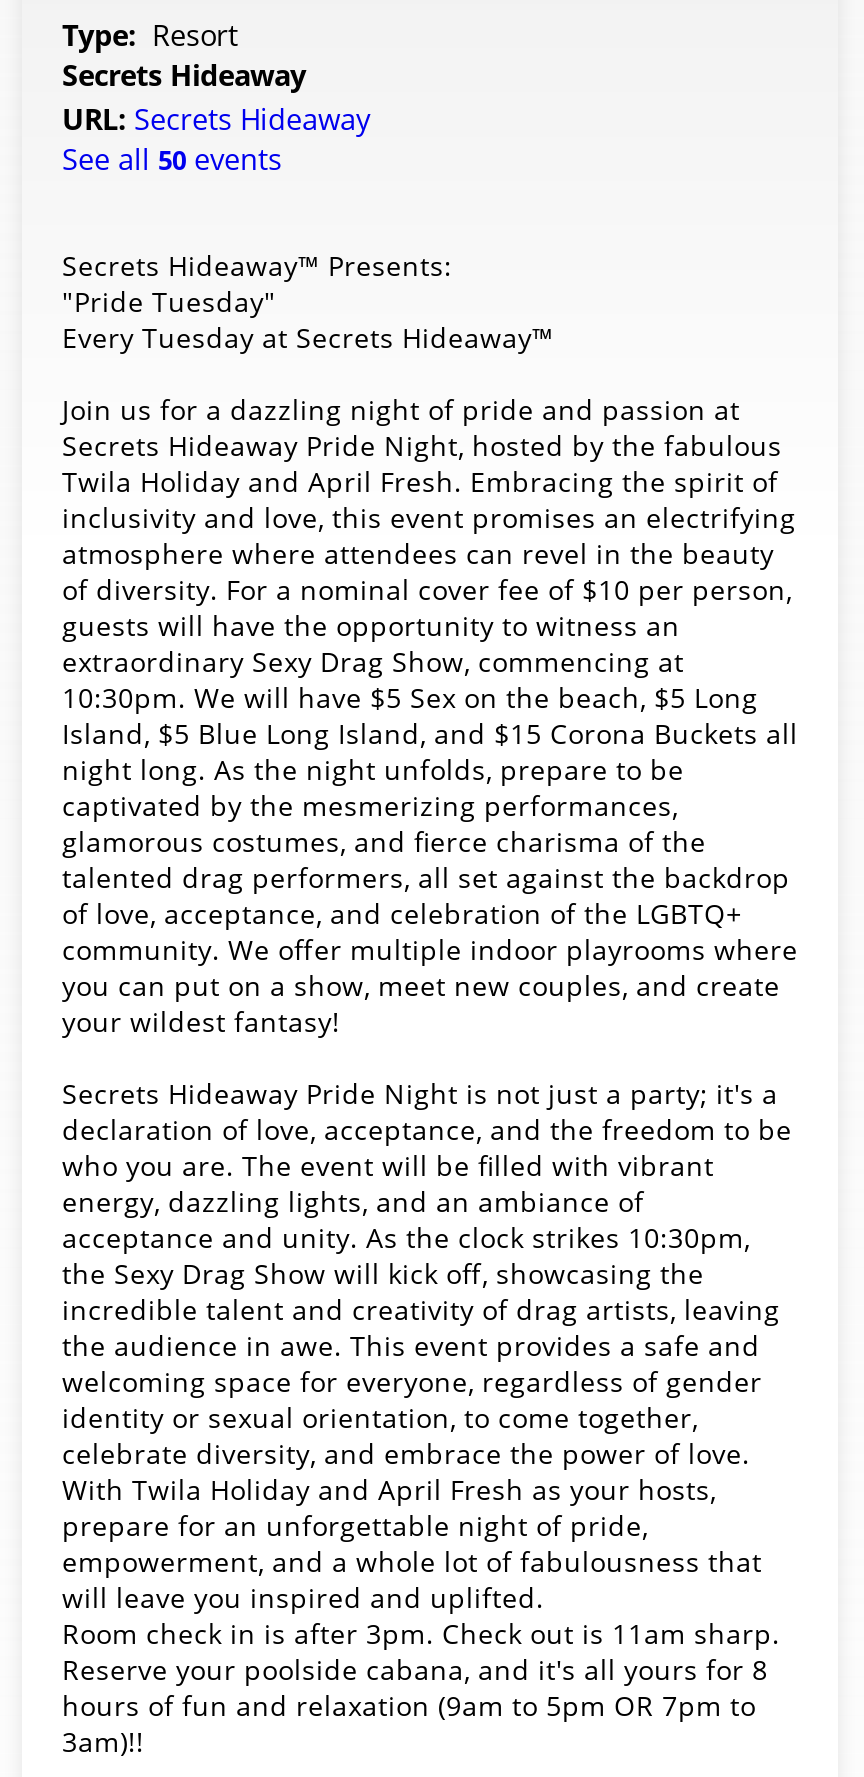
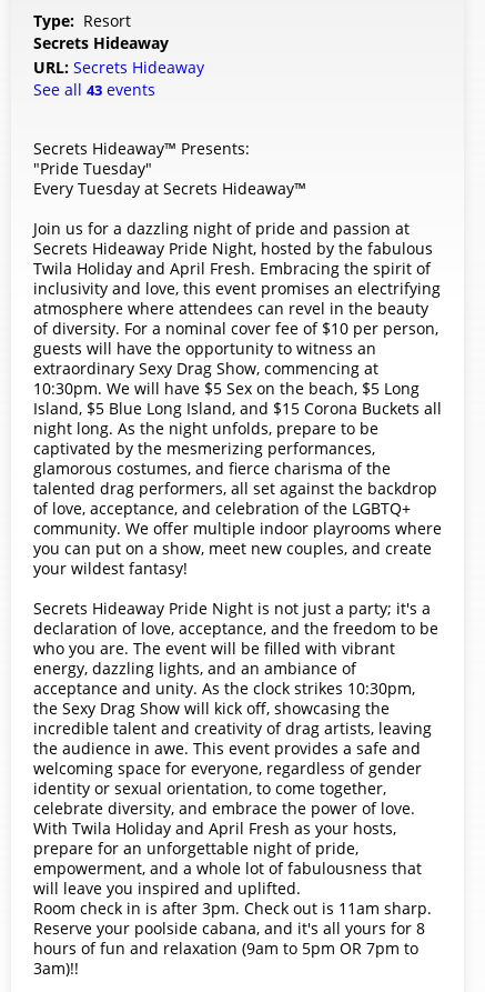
[62,140,282,178] See all 50 events -> [33,79,155,100] See all 43 events

